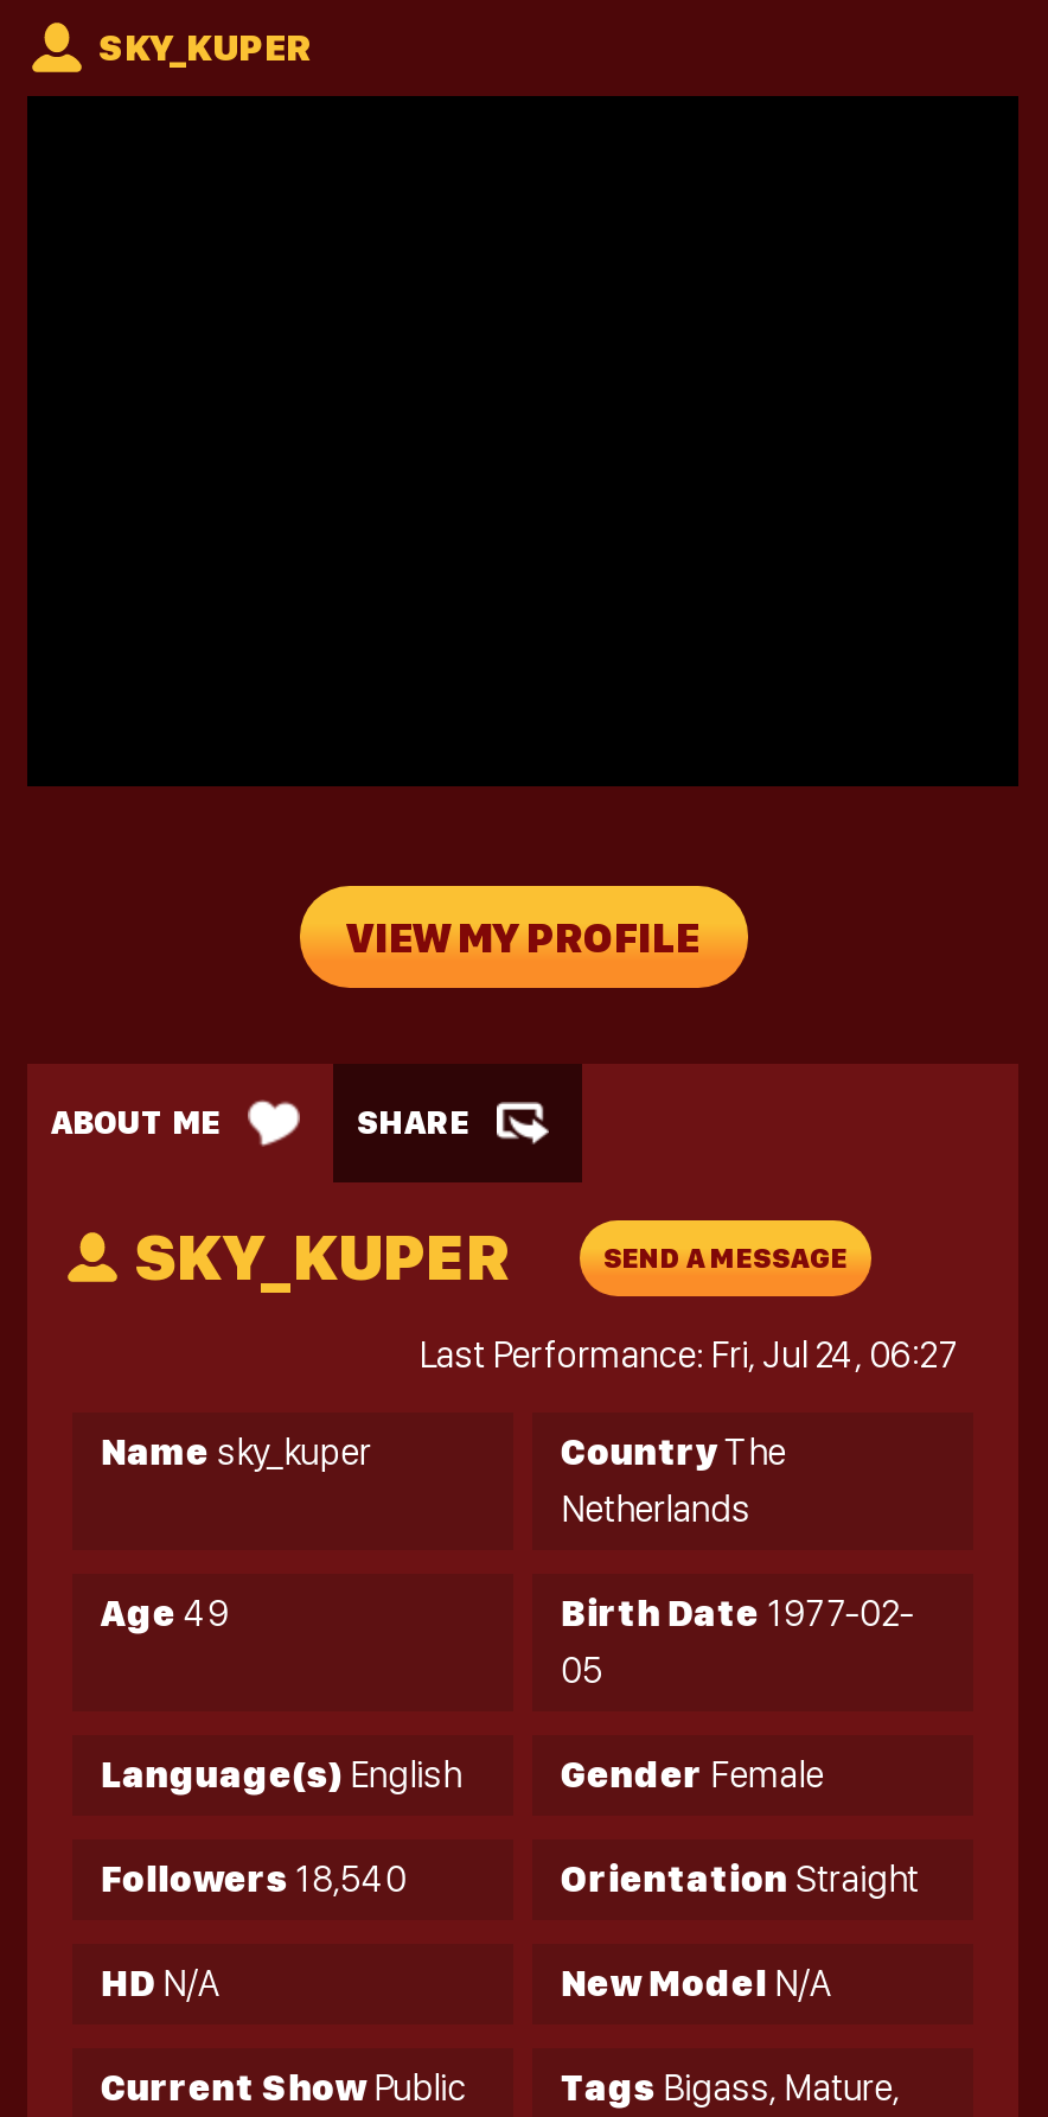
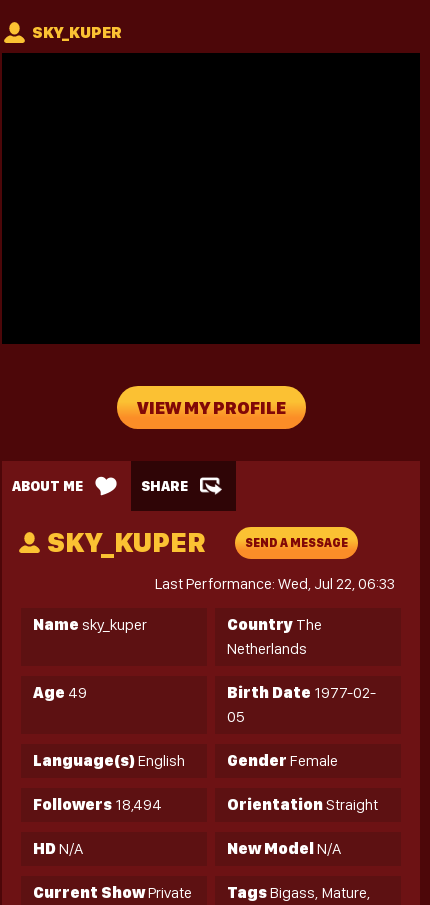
[418,1332,959,1377] Last Performance: Fri, Jul 24, 06:27 -> [155,574,395,593] Last Performance: Wed, Jul 22, 06:33
[101,1857,406,1902] Followers 18,540 -> [33,795,162,814] Followers 18,494
[101,2065,466,2110] Current Show Public -> [33,883,192,902] Current Show Private

